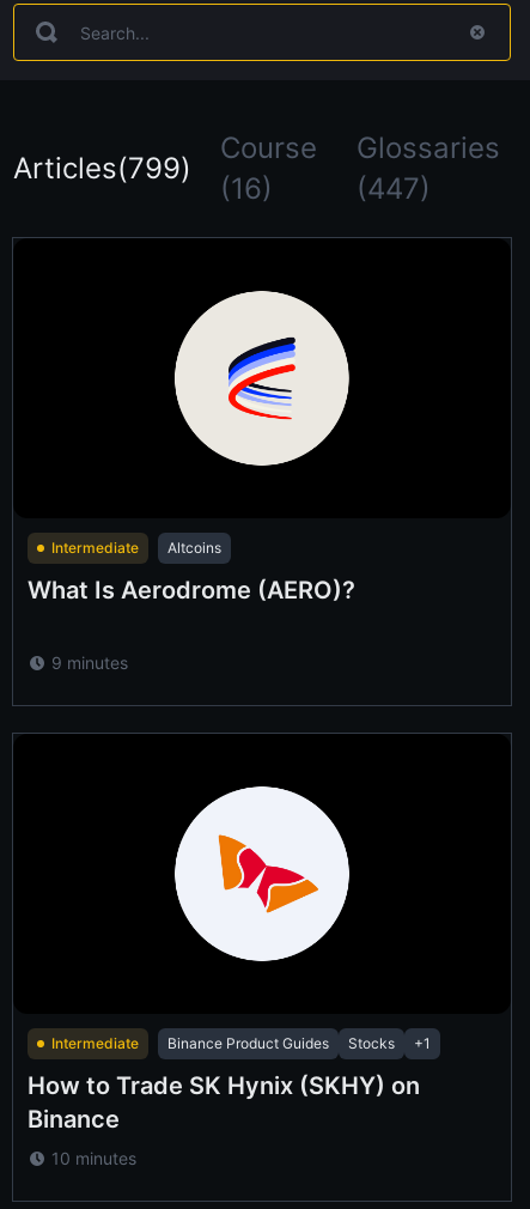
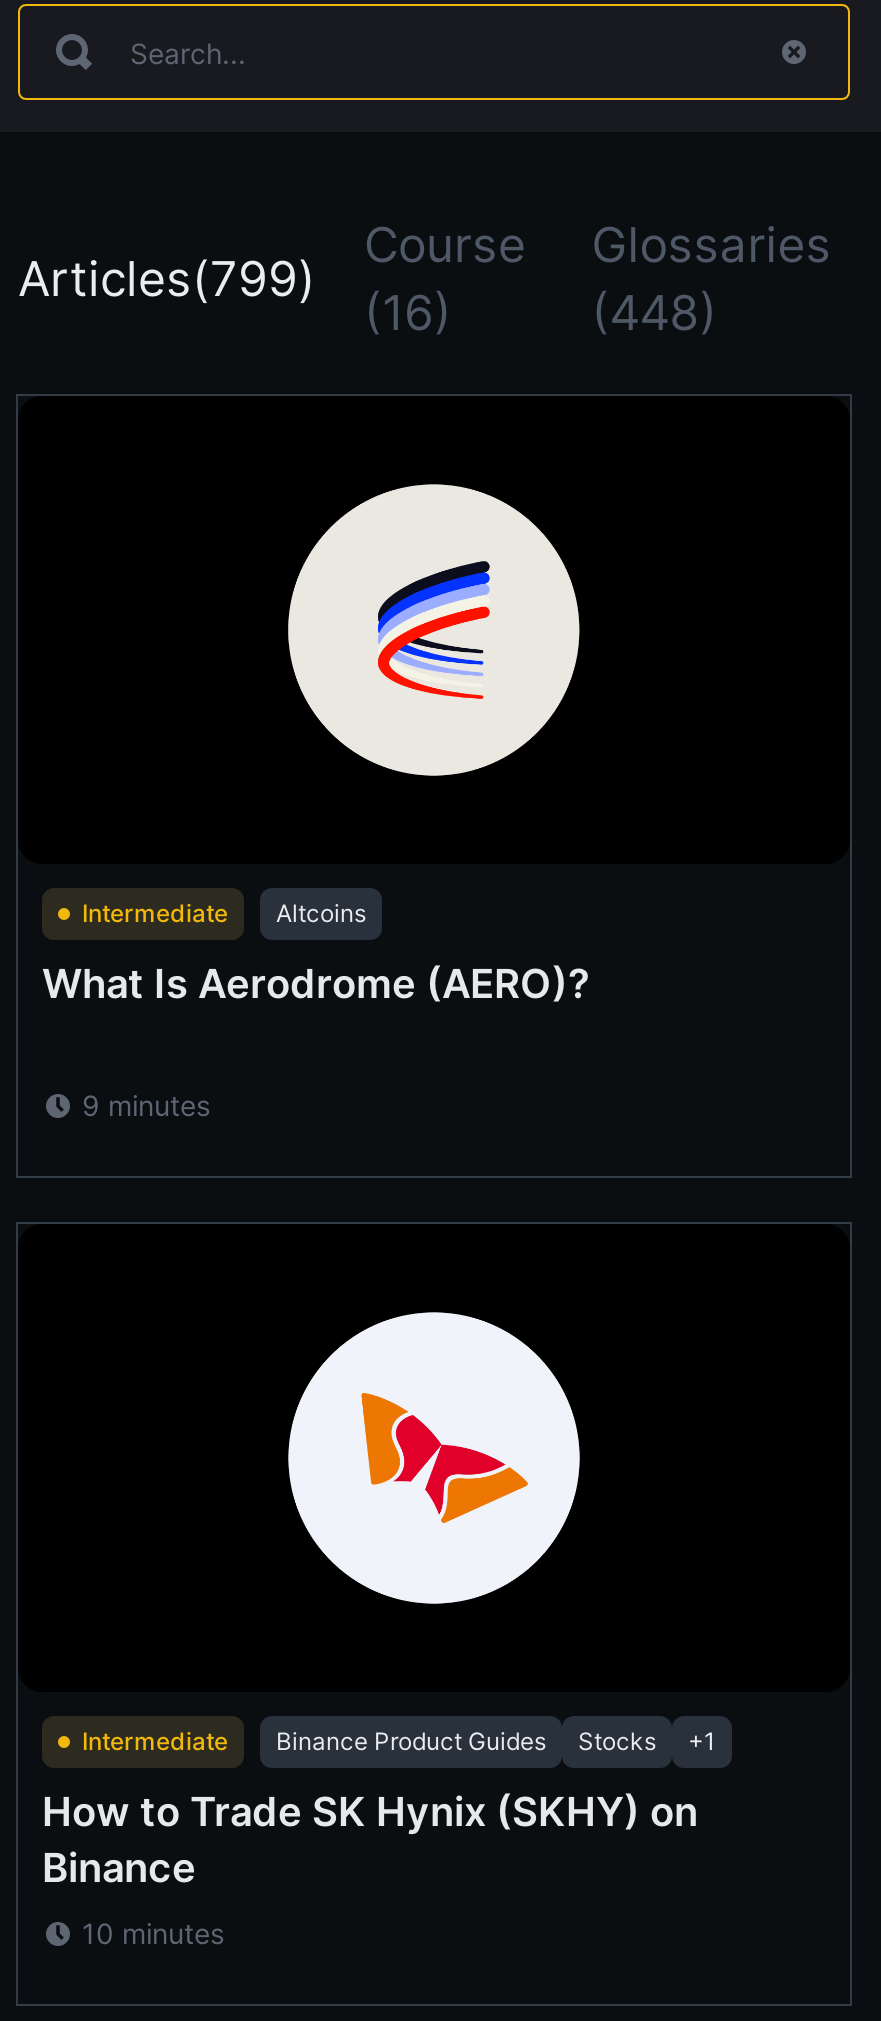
[357,171,431,206] (447) -> [592,284,718,342] (448)

